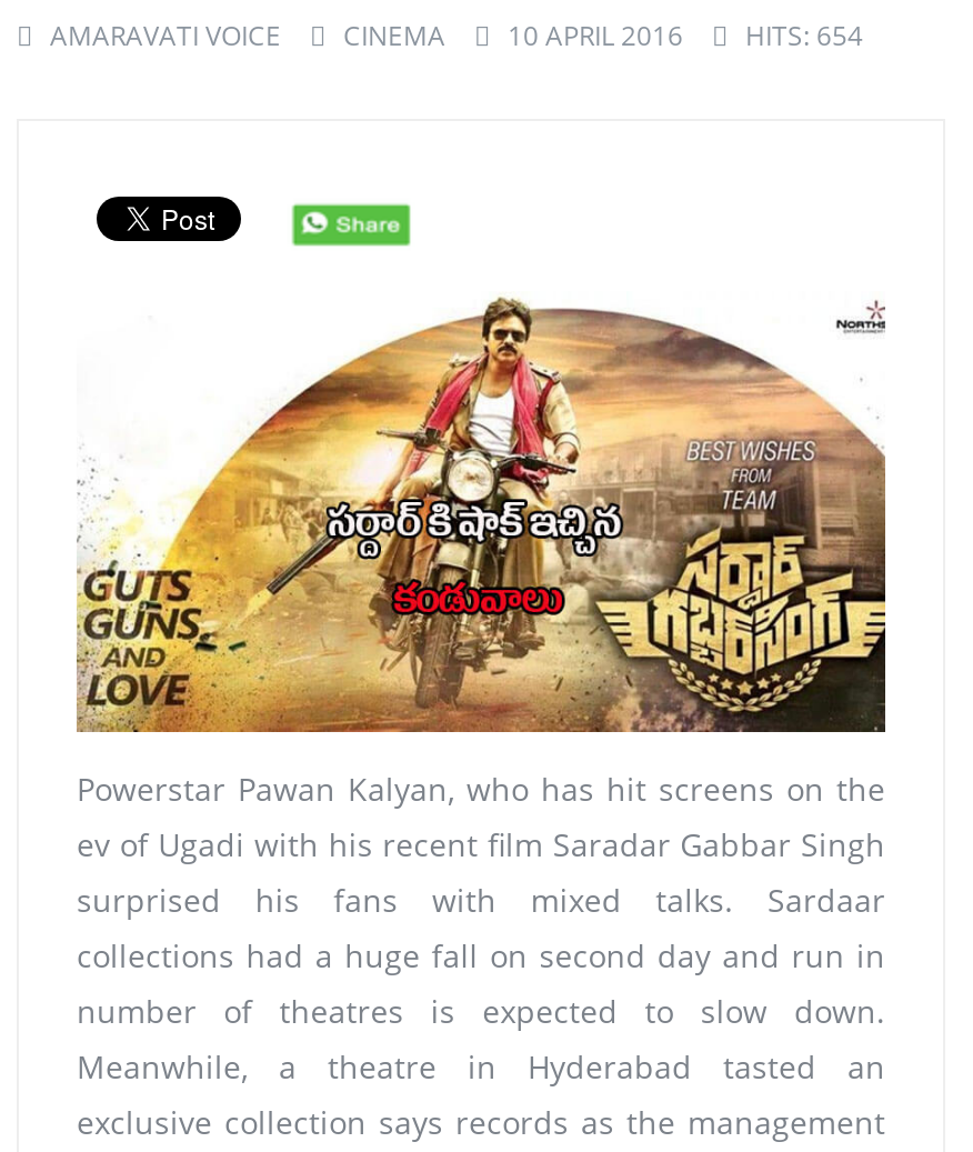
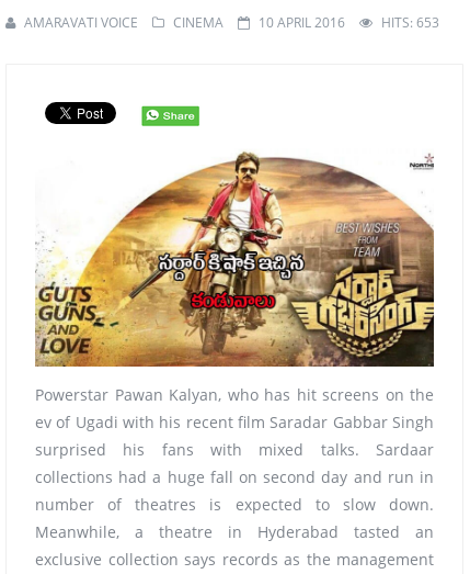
[50,17,863,54] AMARAVATI VOICE CINEMA 10 APRIL 2016 HITS: 654 -> [24,13,439,32] AMARAVATI VOICE CINEMA 10 APRIL 2016 HITS: 653

